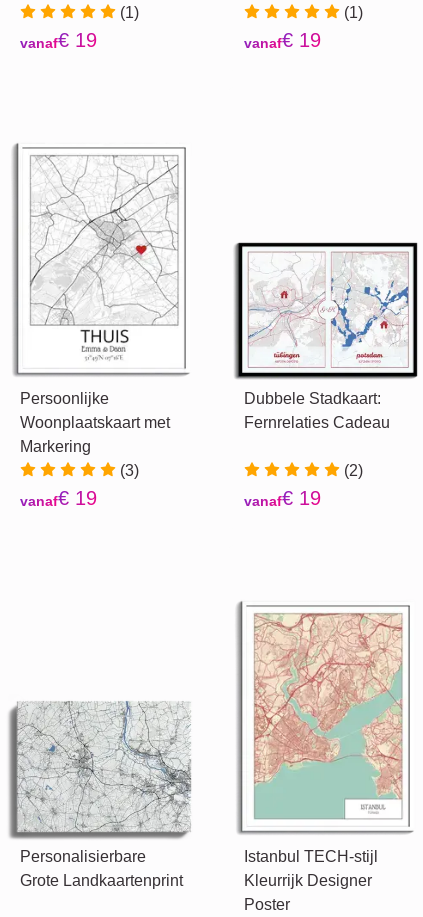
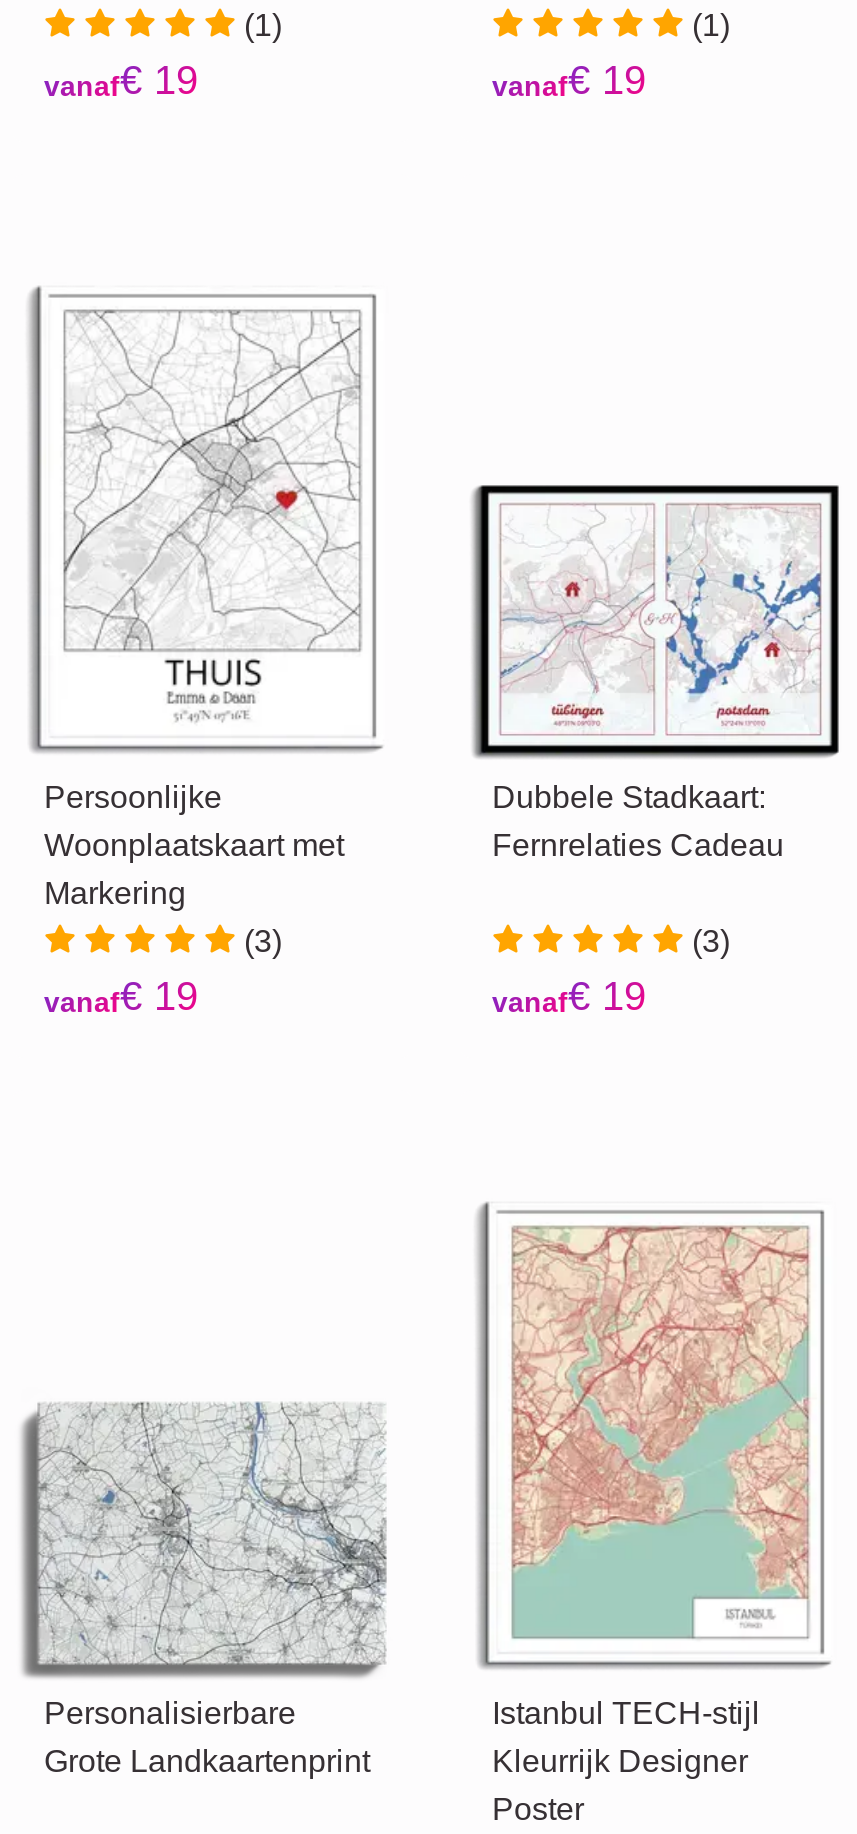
[340,462,363,479] (2) -> [684,924,730,958] (3)

